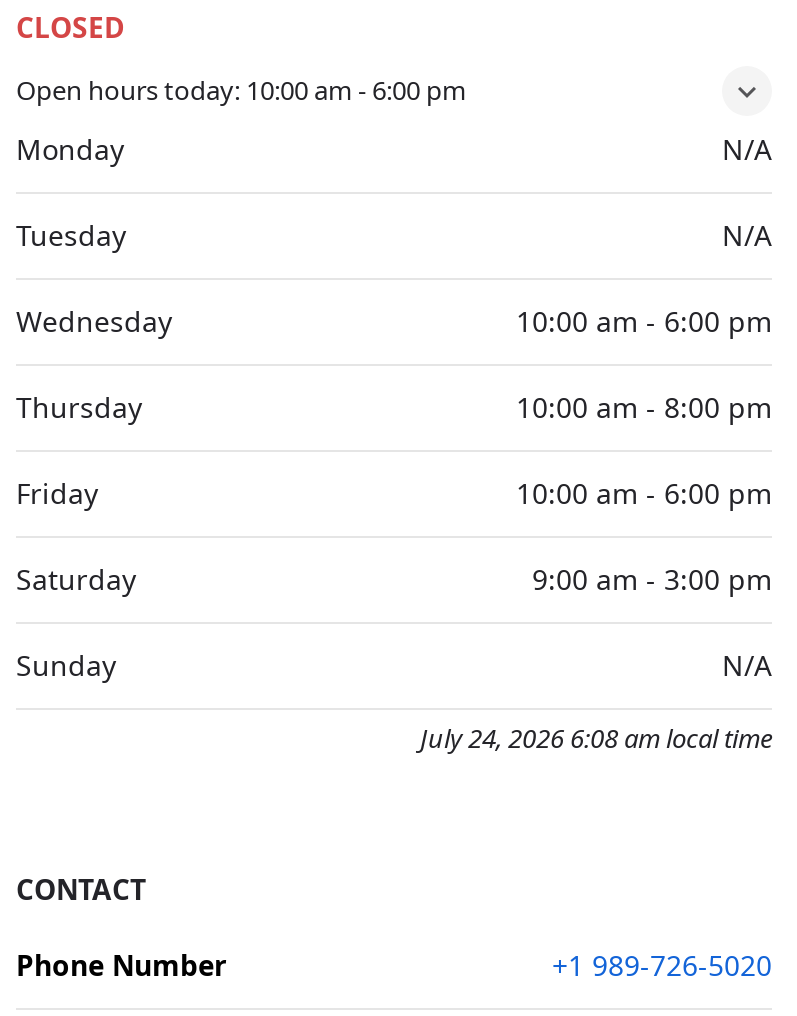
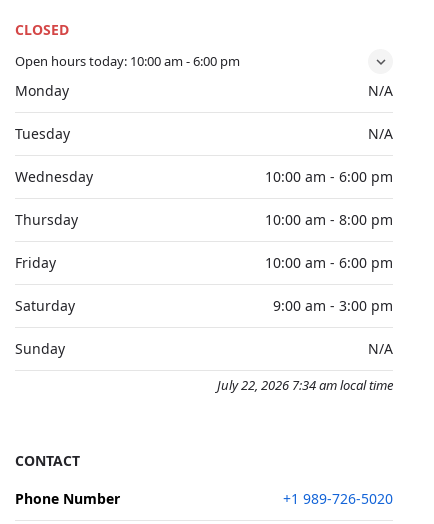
[420,720,772,756] July 24, 2026 6:08 am local time -> [217,376,393,394] July 22, 2026 7:34 am local time

